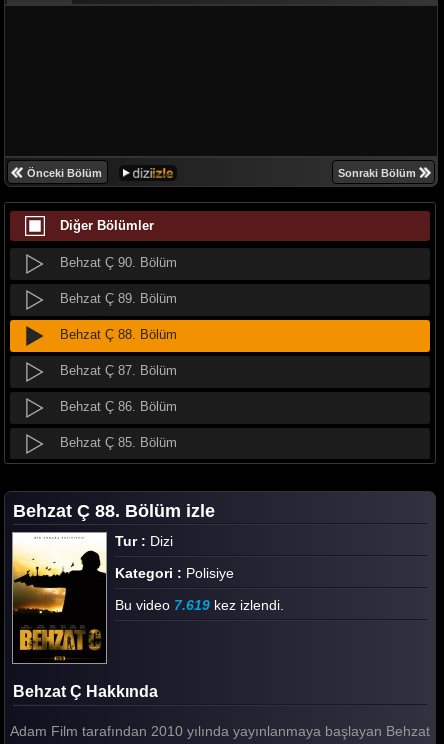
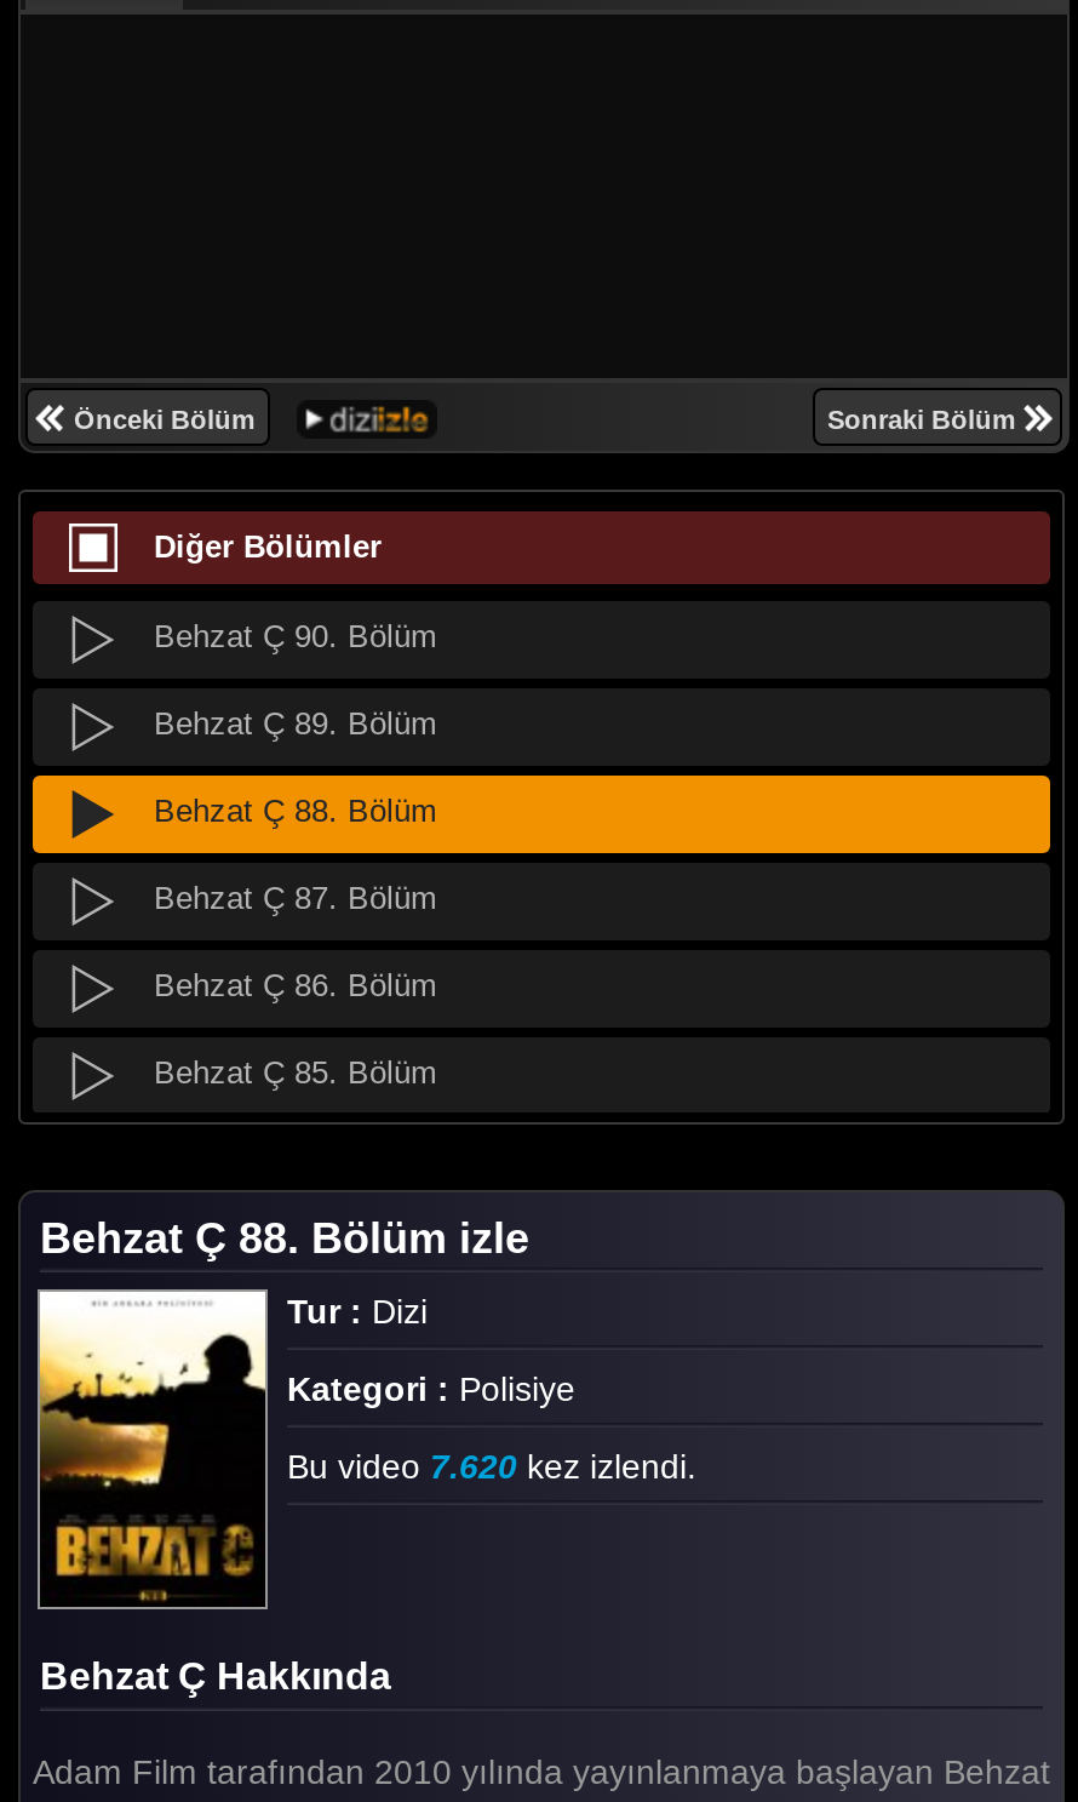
[115,597,284,613] Bu video 7.619 kez izlendi. -> [287,1447,696,1486] Bu video 7.620 kez izlendi.

